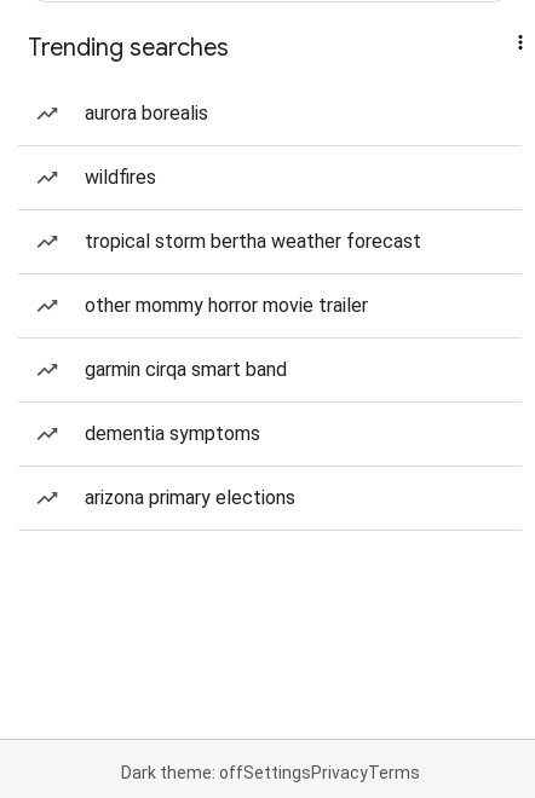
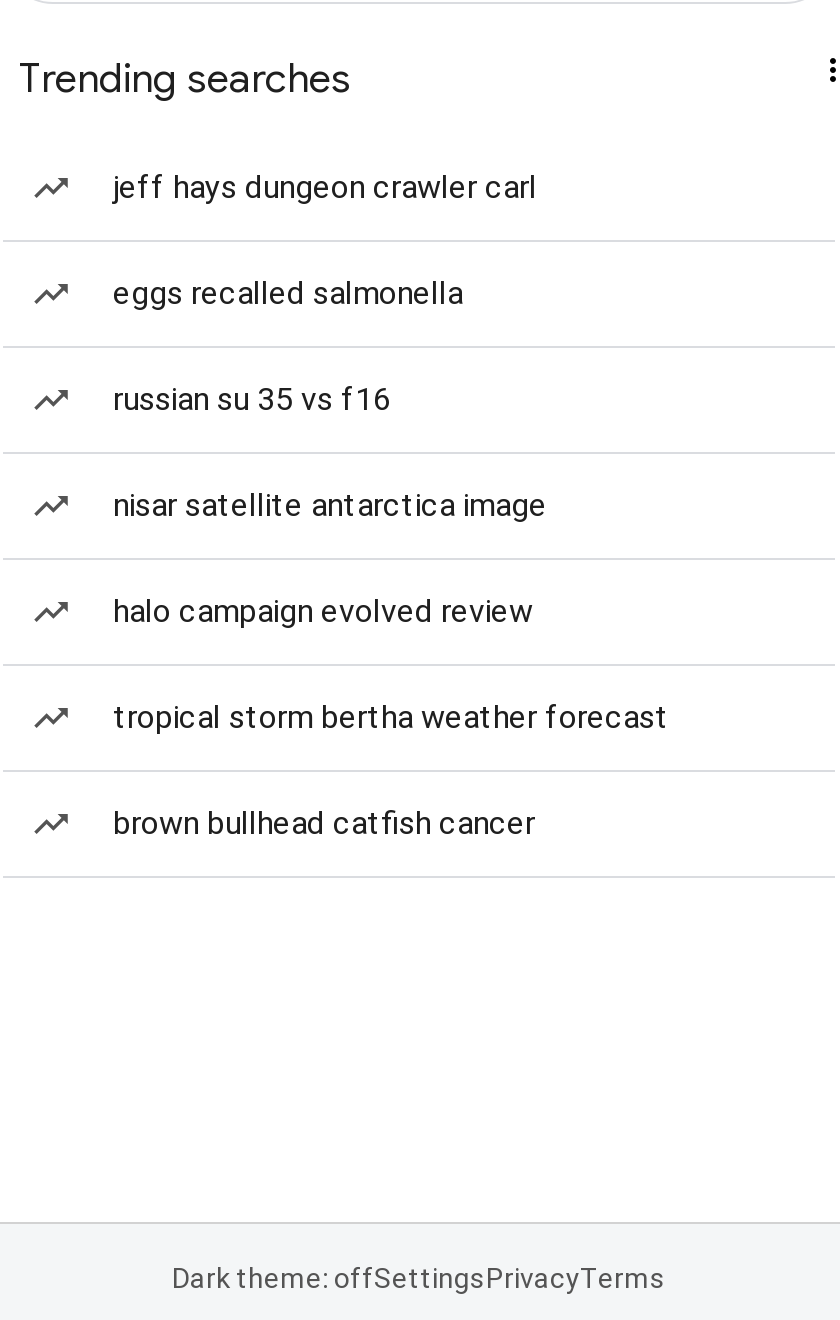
[85,102,208,189] aurora borealis | wildfires -> [113,168,547,630] jeff hays dungeon crawler carl | eggs recalled salmonella | russian su 35 vs f16 | nisar satellite antarctica image | halo campaign evolved review
moved [85,230,421,253] -> [113,698,669,736]: tropical storm bertha weather forecast
[85,294,368,509] other mommy horror movie trailer | garmin cirqa smart band | dementia symptoms | arizona primary elections -> [113,804,535,842] brown bullhead catfish cancer

